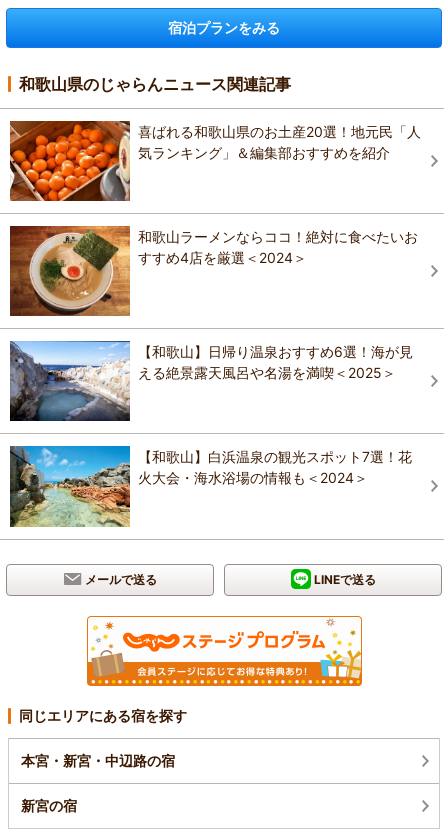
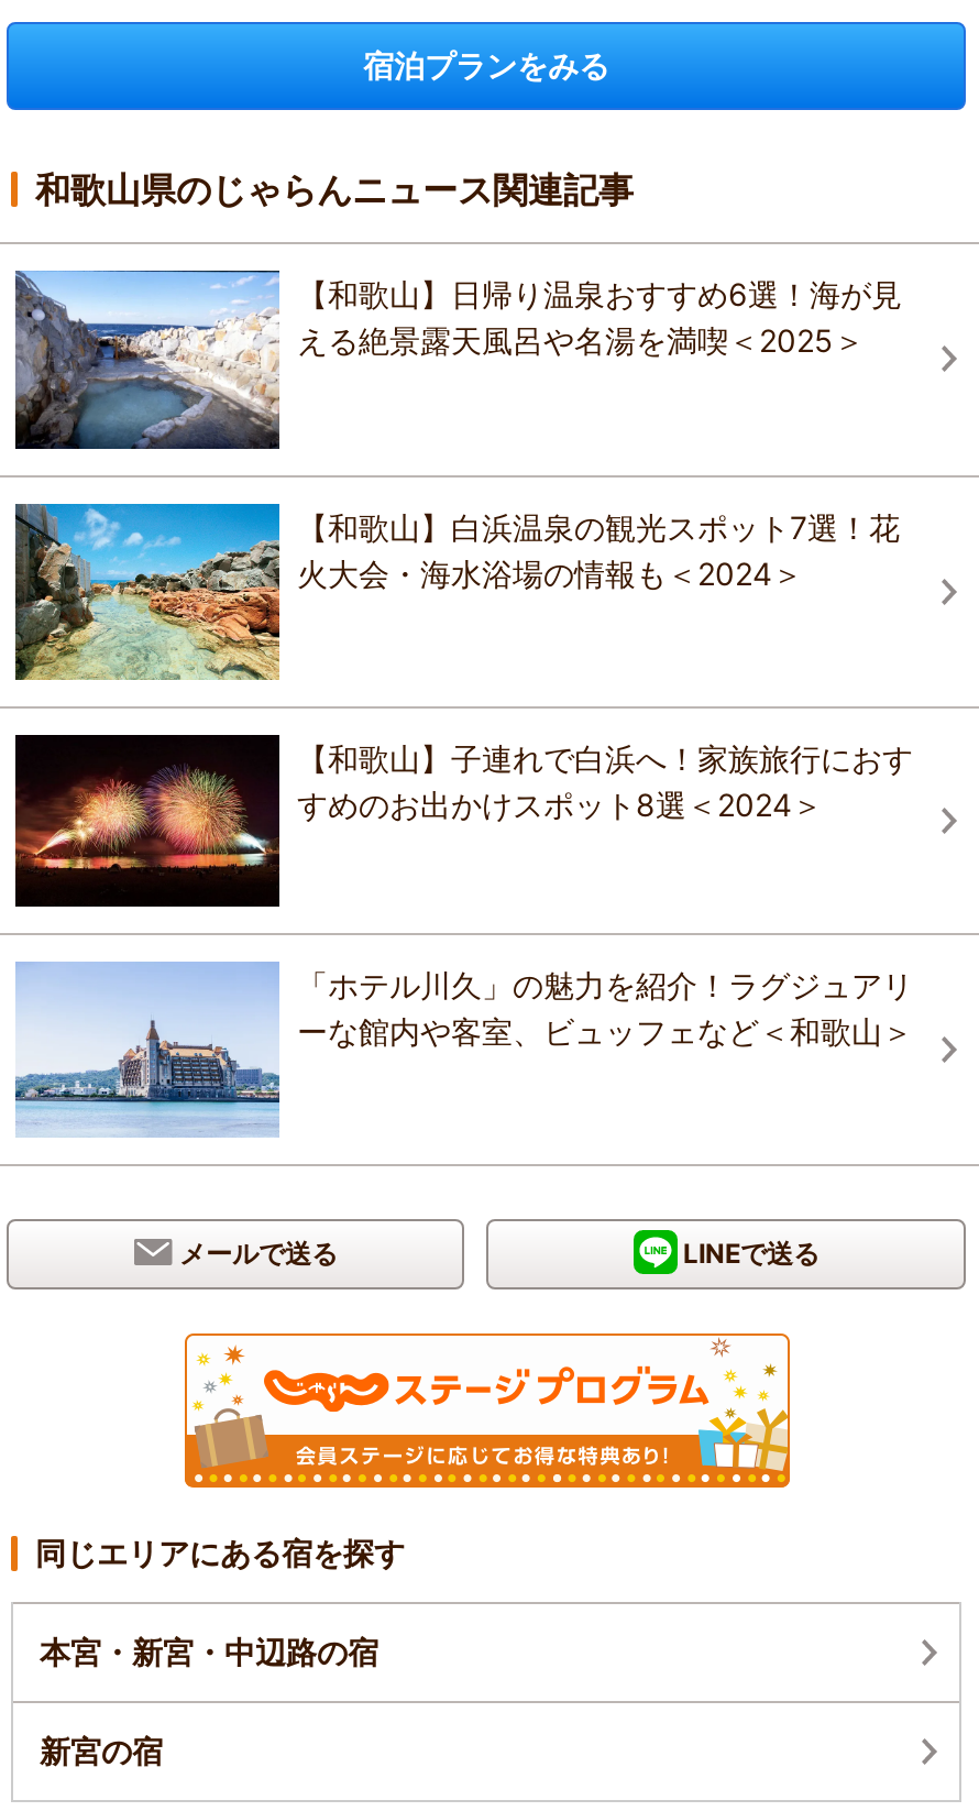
[9,120,421,202] [image] | 喜ばれる和歌山県のお土産20選！地元民「人 | 気ランキング」＆編集部おすすめを紹介 -> none
[9,225,418,317] [image] | 和歌山ラーメンならココ！絶対に食べたいお | すすめ4店を厳選＜2024＞ -> none
moved [8,341,413,486] -> [11,271,902,591]: [image] | 【和歌山】日帰り温泉おすすめ6選！海が見 | える絶景露天風呂や名湯を満喫＜2025＞ | 【和歌山】白浜温泉の観光スポット7選！花 | 火大会・海水浴場の情報も＜2024＞
moved [9,446,135,529] -> [13,502,290,684]: [image]
none -> [13,733,913,907] [image] | 【和歌山】子連れで白浜へ！家族旅行におす | すめのお出かけスポット8選＜2024＞
none -> [13,959,913,1138] [image] | 「ホテル川久」の魅力を紹介！ラグジュアリ | ーな館内や客室、ビュッフェなど＜和歌山＞

